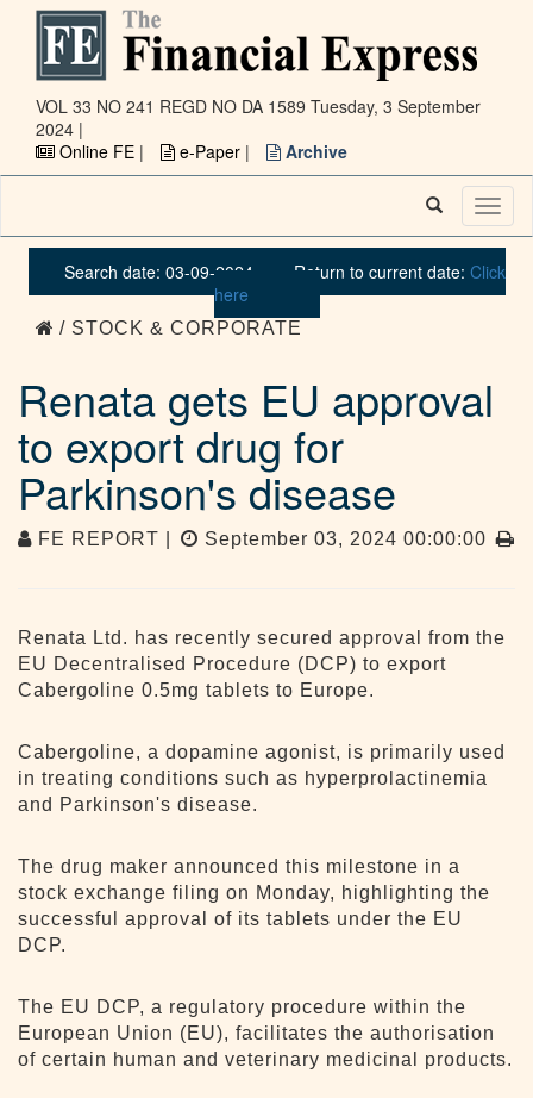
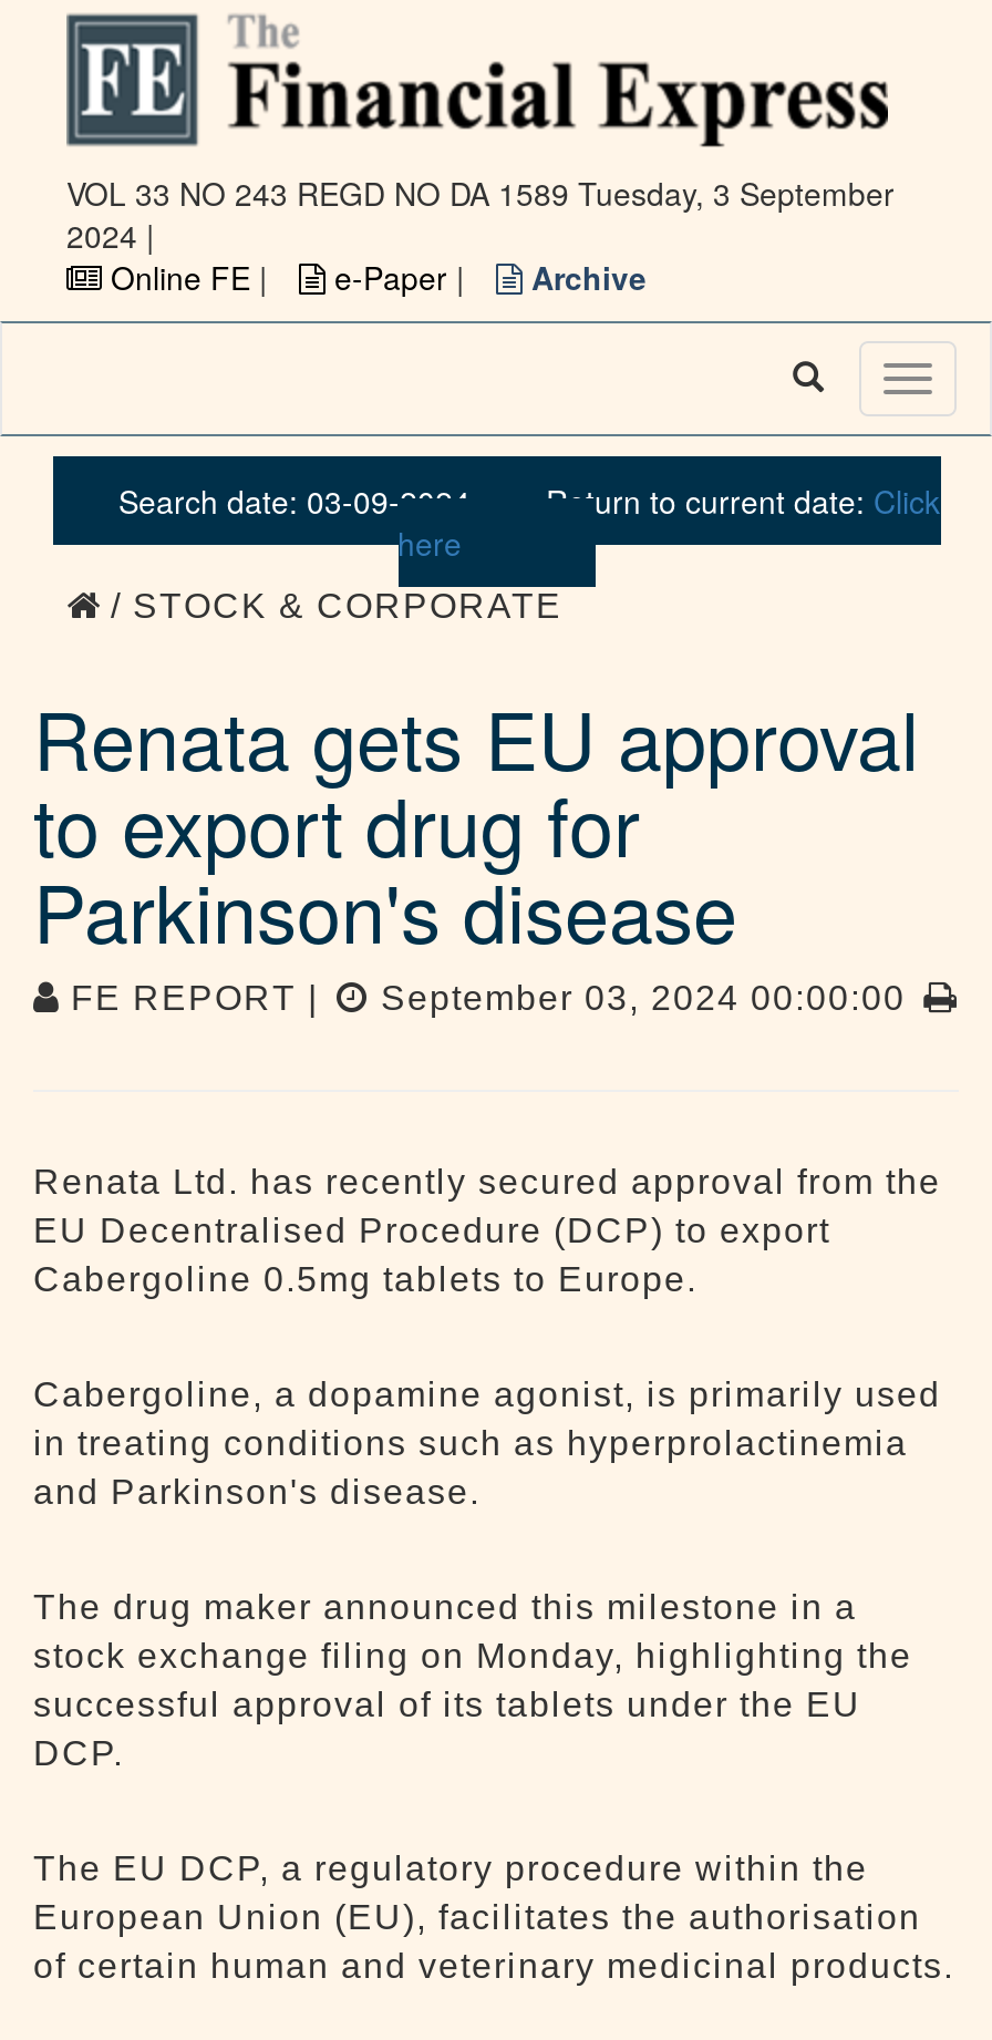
[36,94,481,118] VOL 33 NO 241 REGD NO DA 1589 Tuesday, 3 September -> [66,171,895,215] VOL 33 NO 243 REGD NO DA 1589 Tuesday, 3 September

